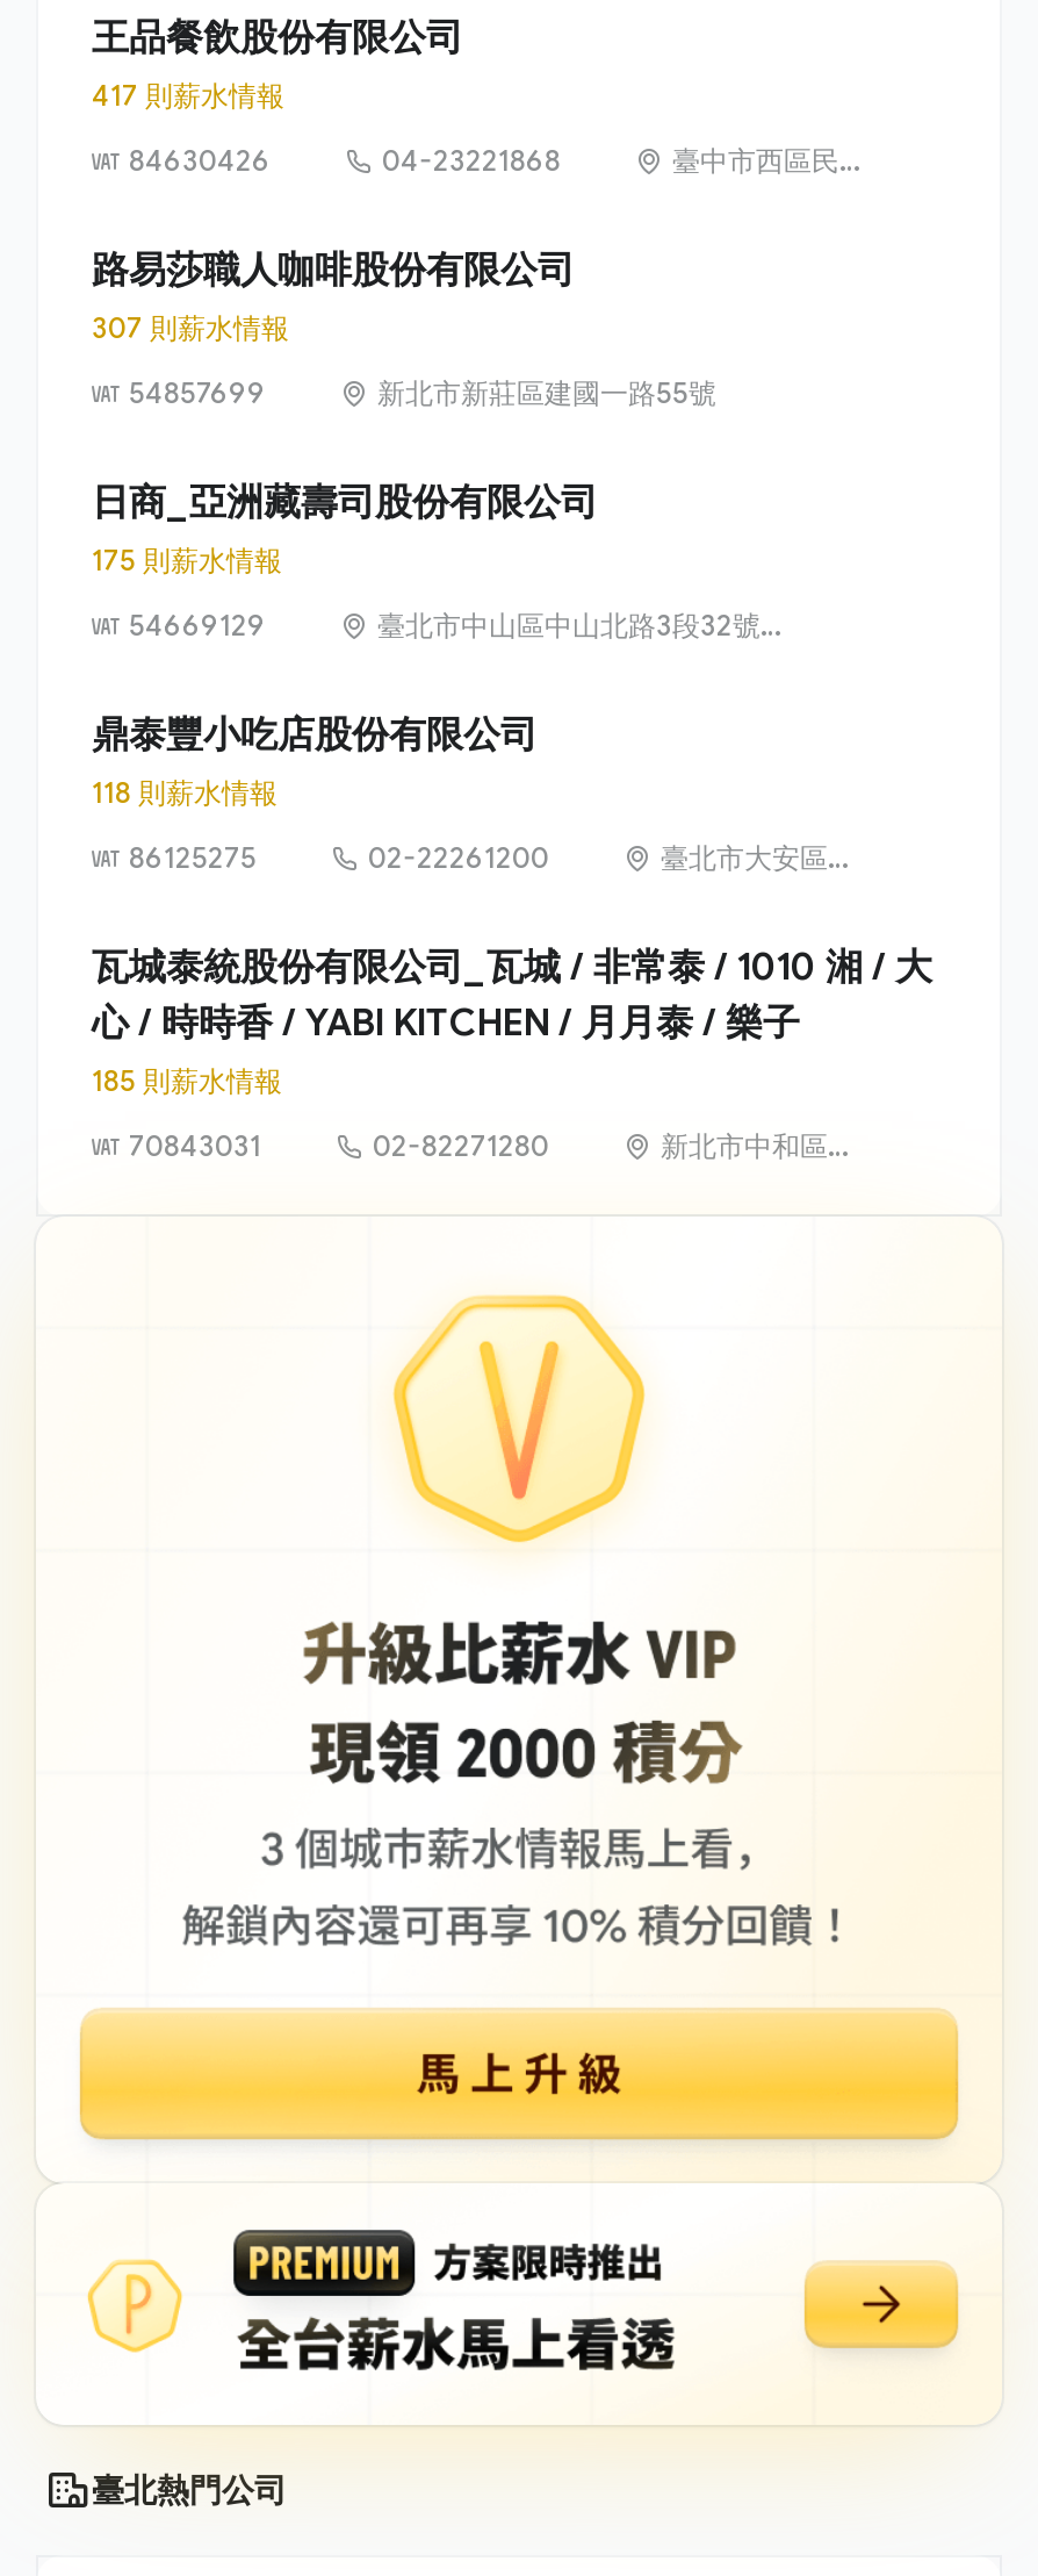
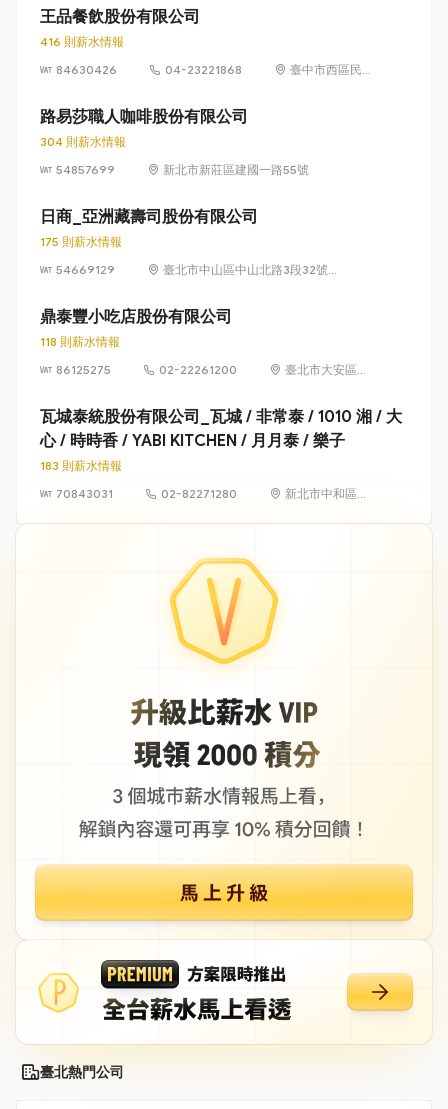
[92,78,284,113] 417 則薪水情報 -> [40,34,124,49] 416 則薪水情報
[92,310,289,345] 307 則薪水情報 -> [40,134,126,149] 304 則薪水情報
[92,1063,282,1098] 185 則薪水情報 -> [40,458,122,473] 183 則薪水情報

